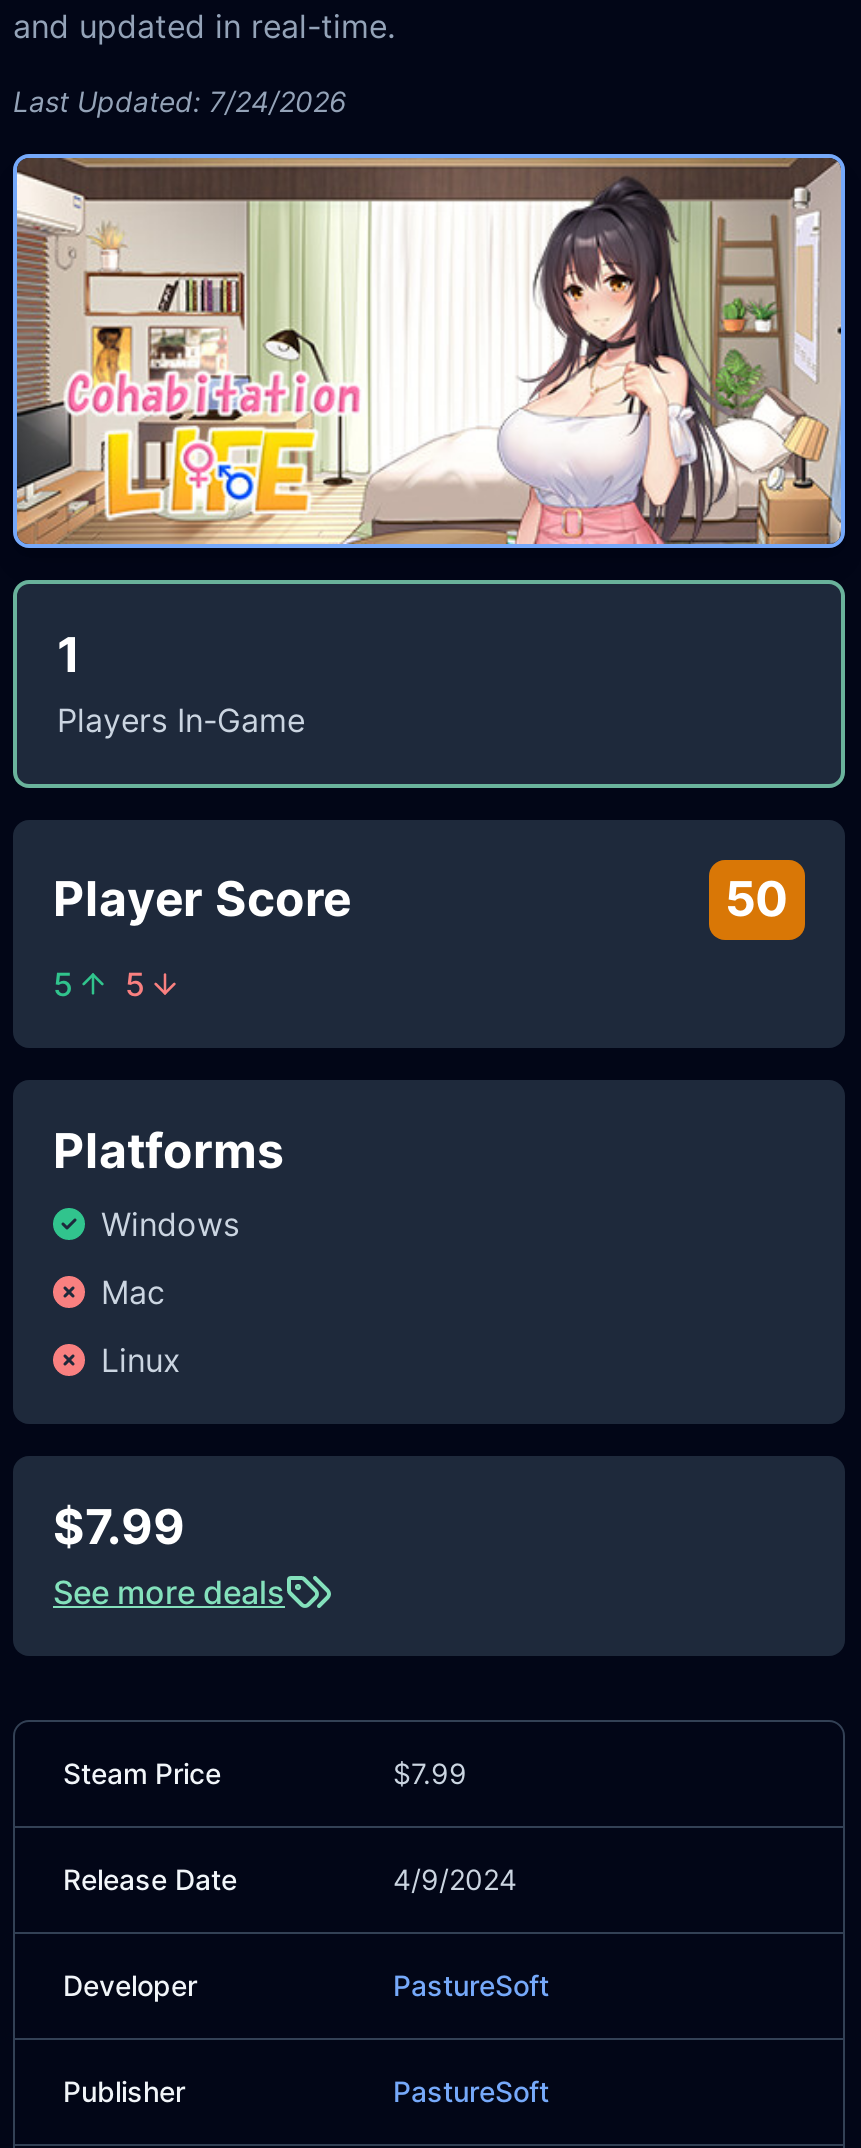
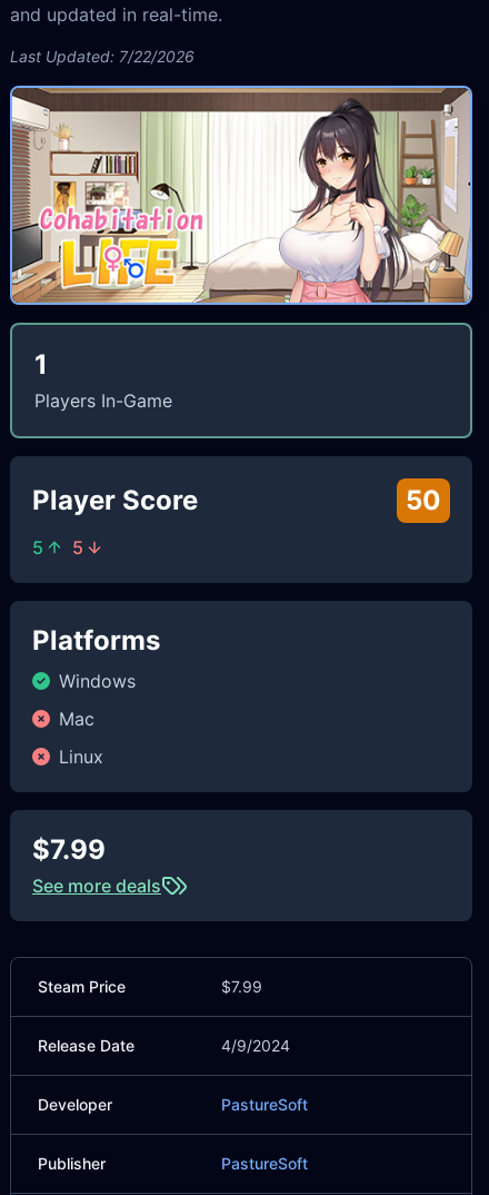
[13,84,347,118] Last Updated: 7/24/2026 -> [10,47,194,66] Last Updated: 7/22/2026

